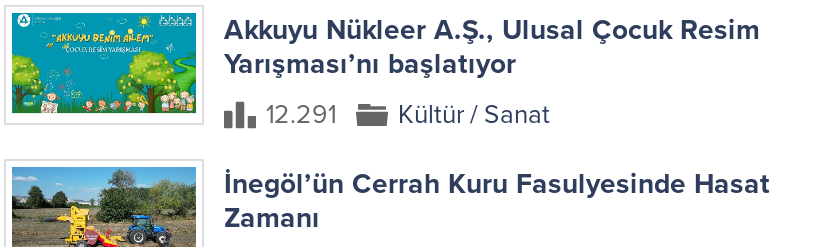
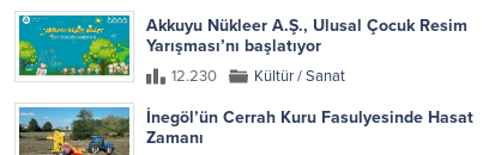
[266,99,550,131] 12.291 Kültür / Sanat -> [171,67,345,86] 12.230 Kültür / Sanat

